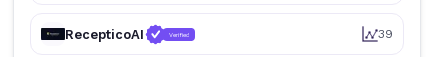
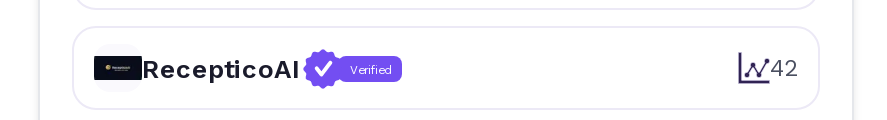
[378,27,393,41] 39 -> [770,54,798,82] 42

